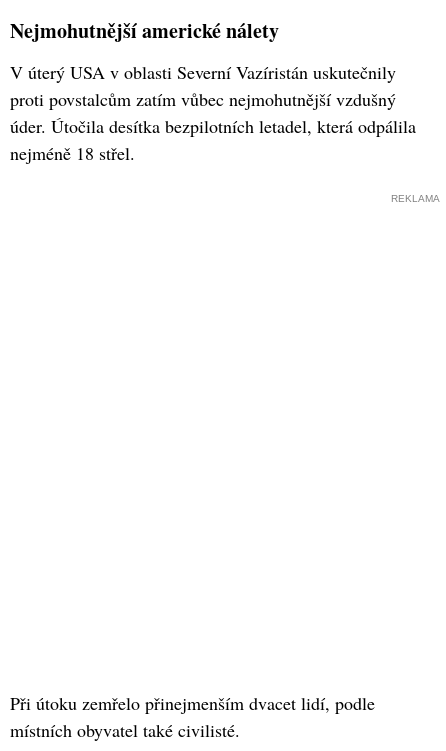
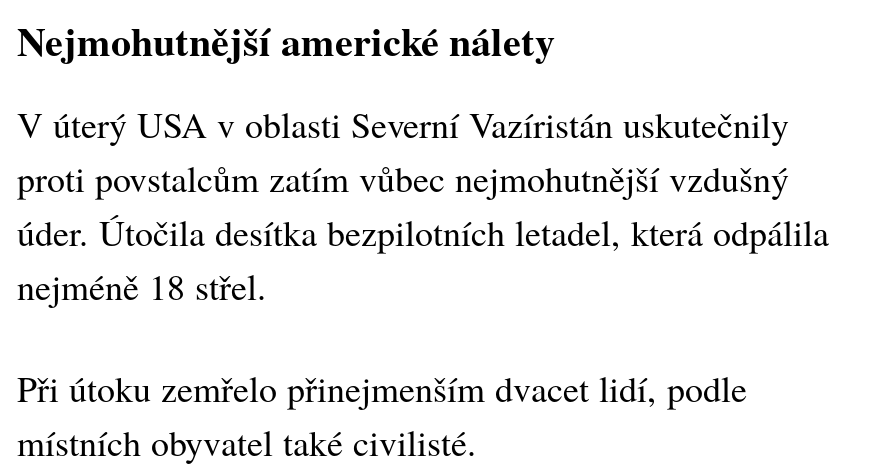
[391,193,440,204] REKLAMA -> none

